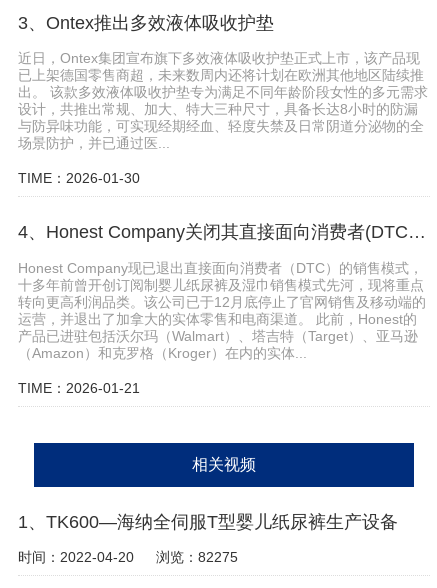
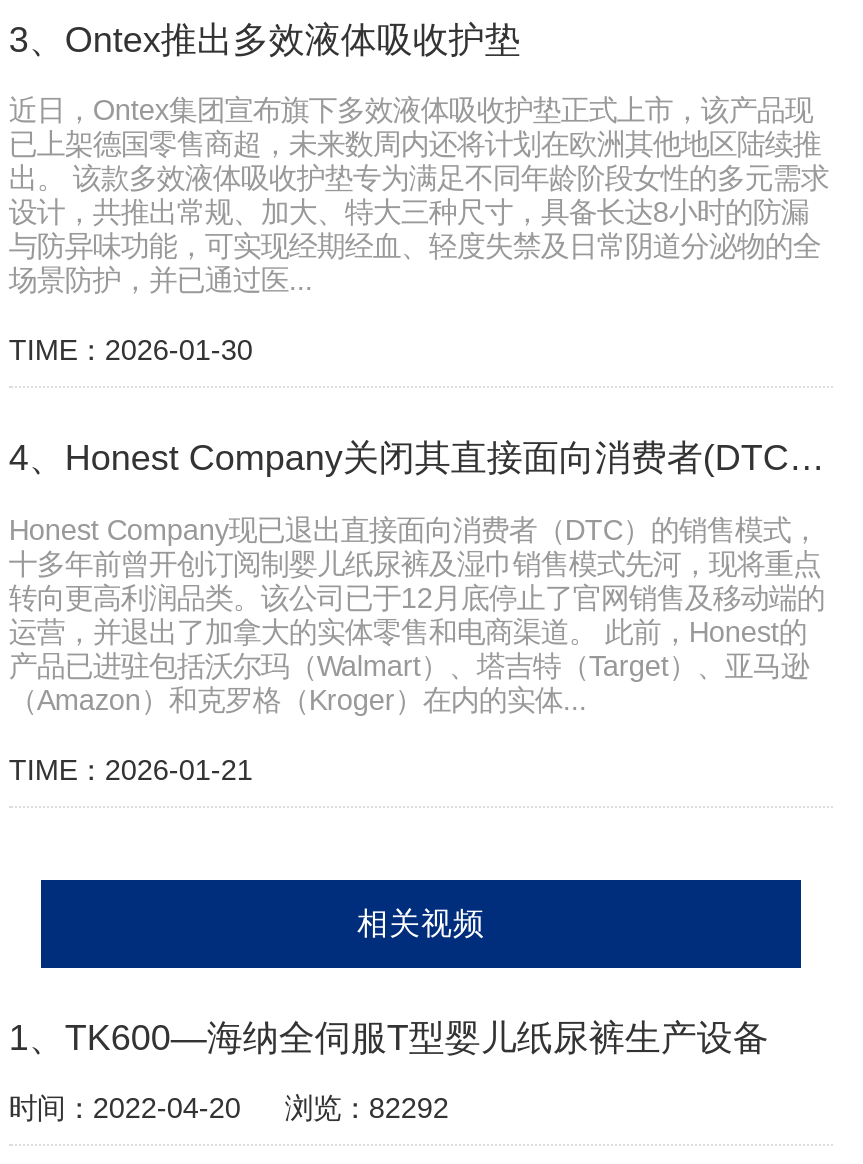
[18,549,238,565] 时间：2022-04-20 浏览：82275 -> [9,1093,449,1125] 时间：2022-04-20 浏览：82292

